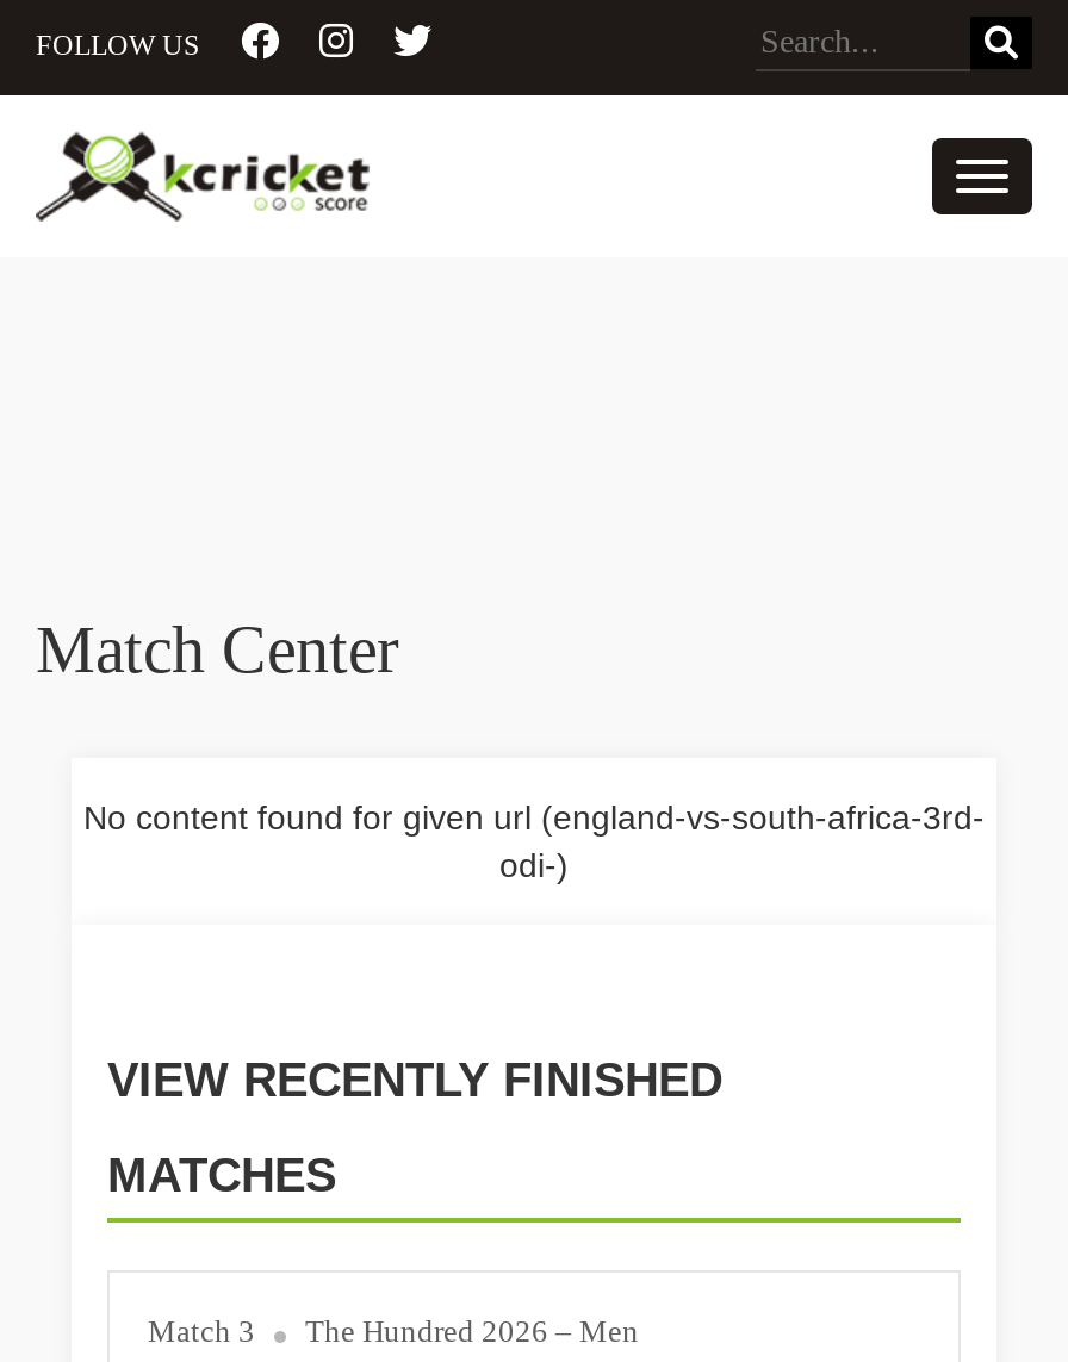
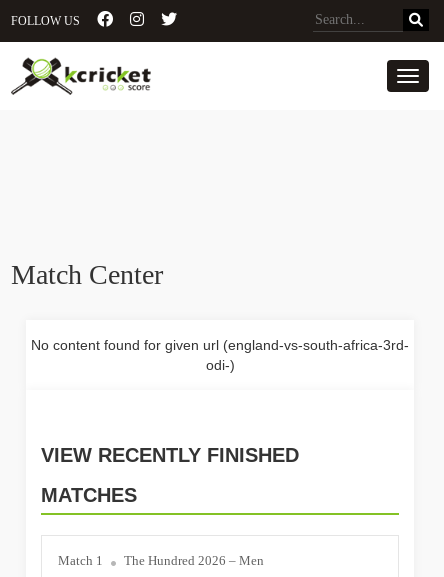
[148,1312,639,1348] Match 3 The Hundred 2026 – Men -> [58,553,264,568] Match 1 The Hundred 2026 – Men

